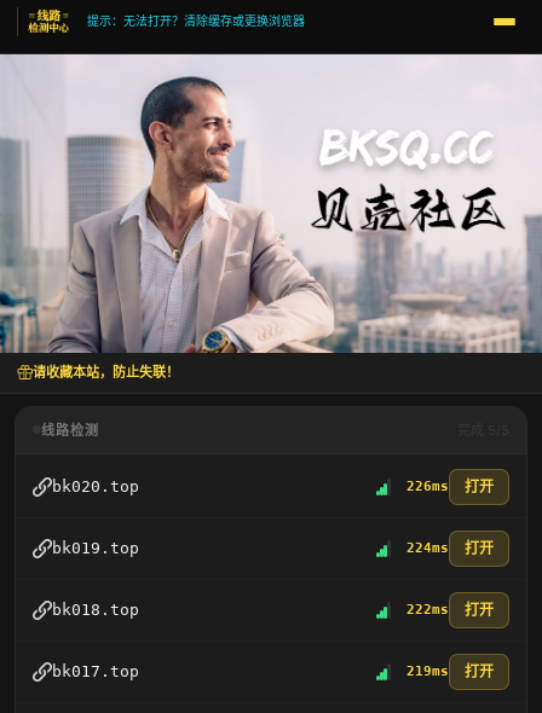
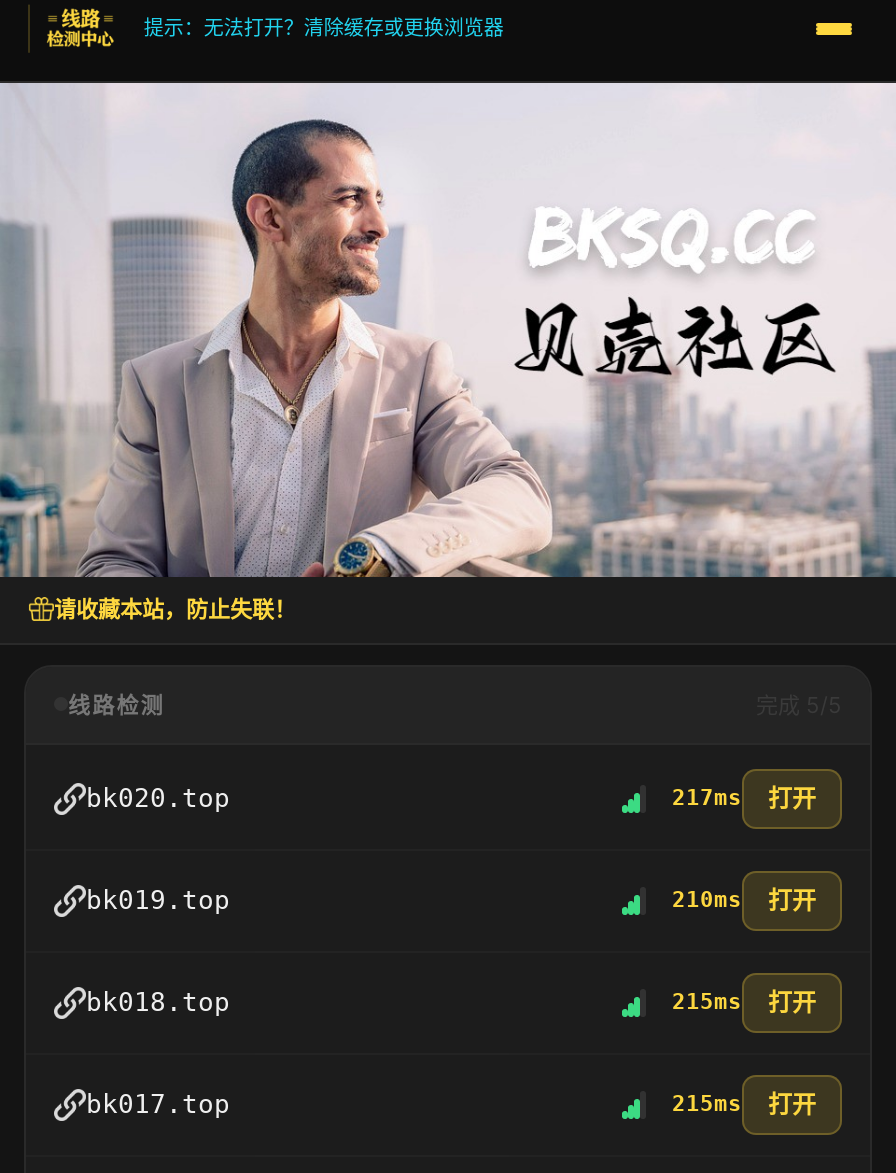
[406,477,494,495] 226ms 打开 -> [672,783,816,813] 217ms 打开
[406,539,494,557] 224ms 打开 -> [672,885,816,915] 210ms 打开
[406,600,494,619] 222ms 打开 -> [672,987,816,1017] 215ms 打开
[406,662,494,680] 219ms 打开 -> [672,1089,816,1119] 215ms 打开

